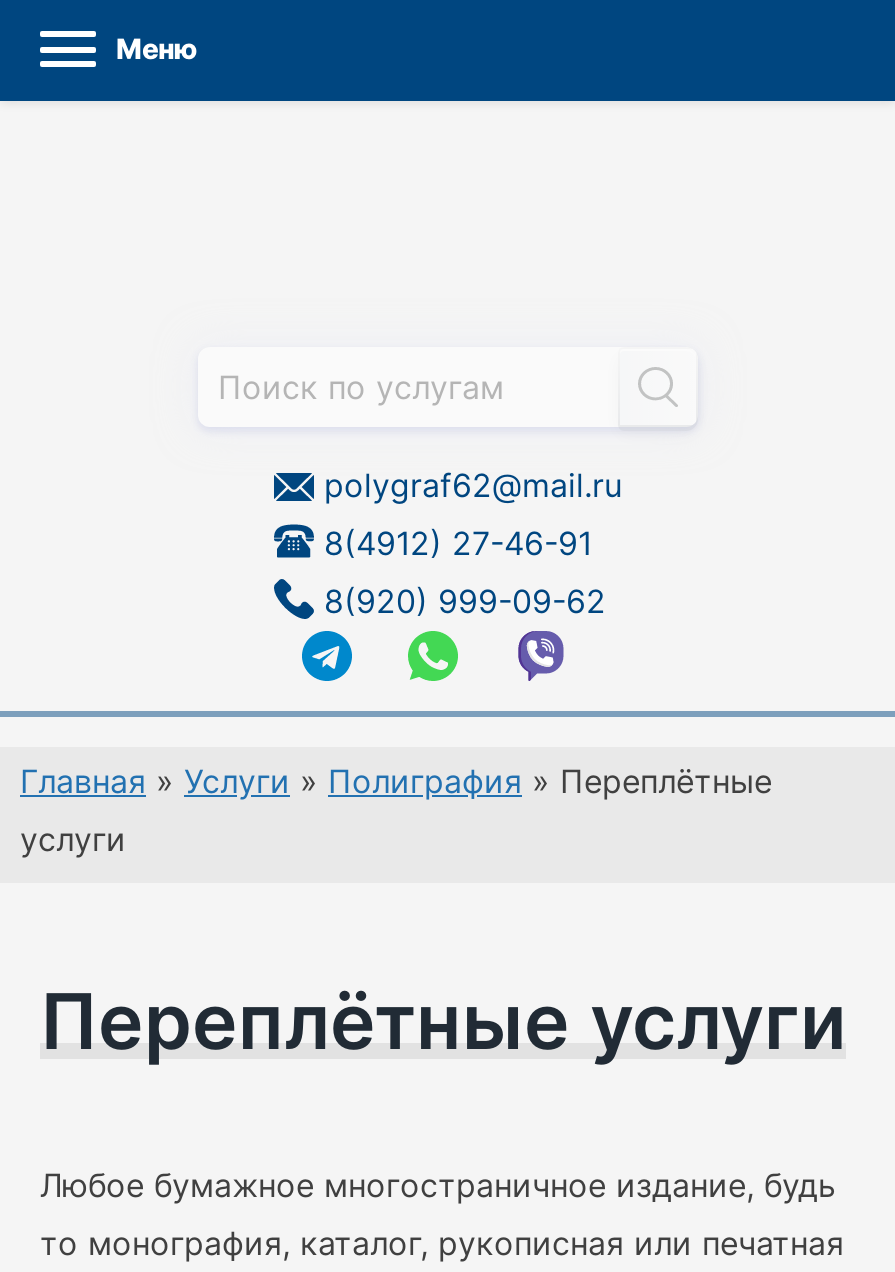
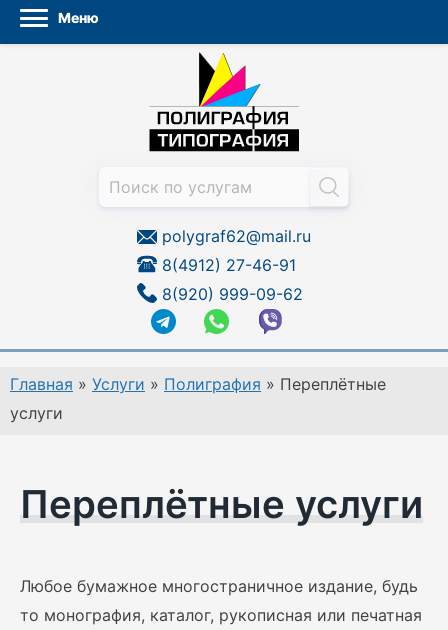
none -> [148,52,300,152] [image]

